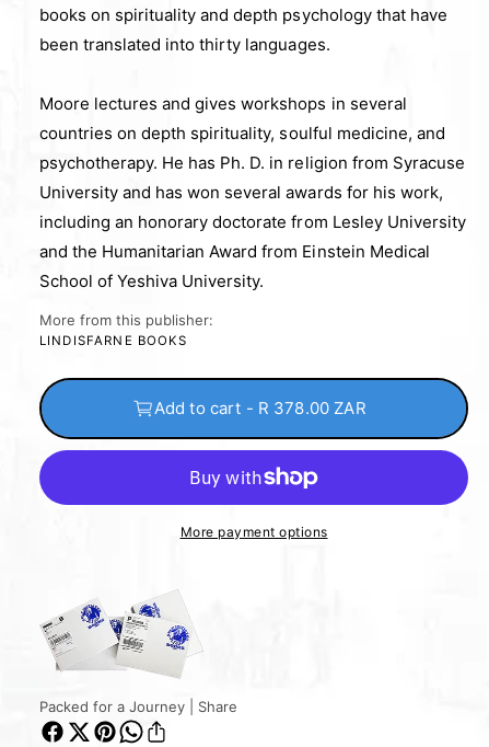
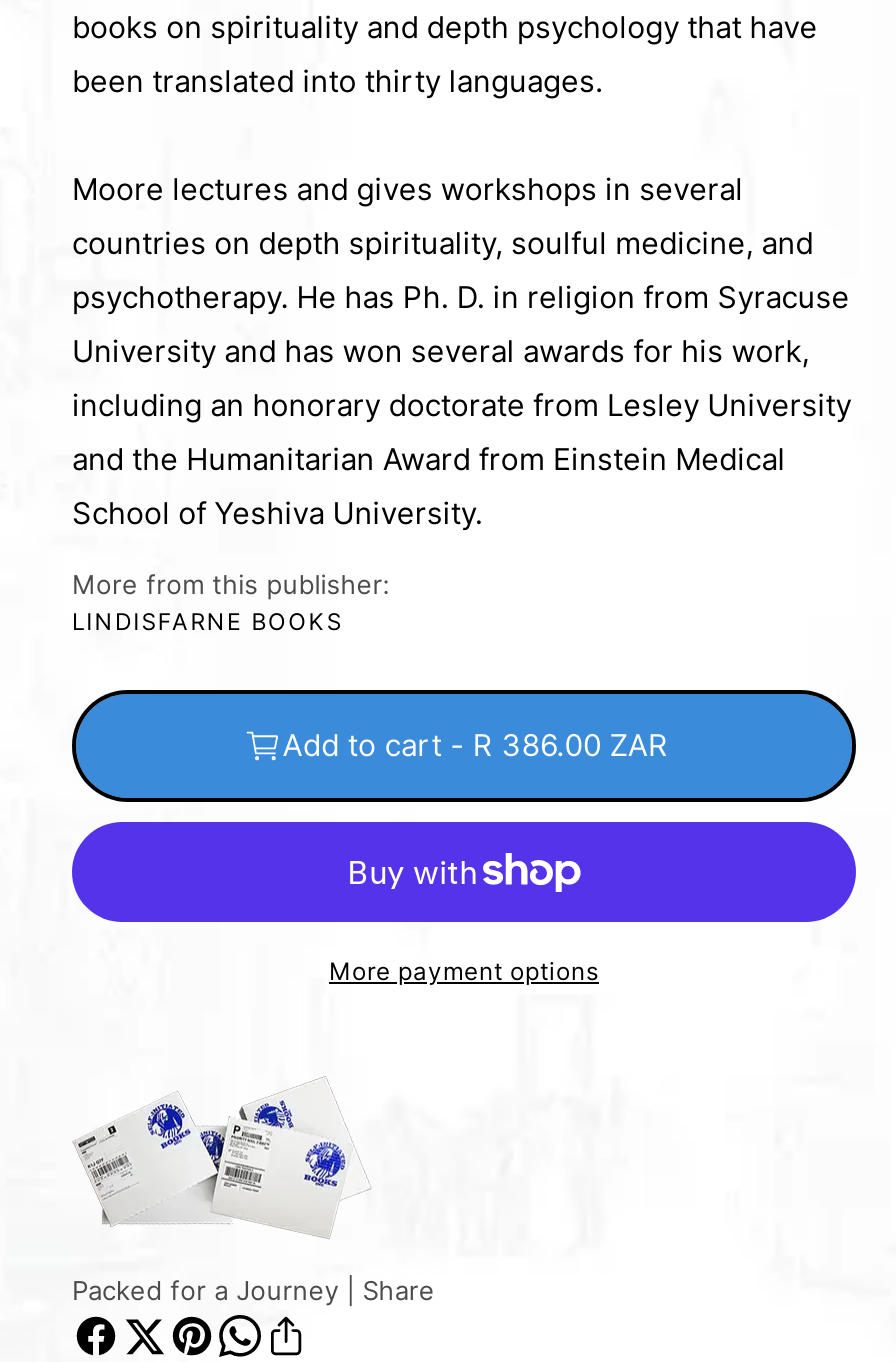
[154,398,366,419] Add to cart - R 378.00 ZAR -> [283,727,668,765] Add to cart - R 386.00 ZAR

